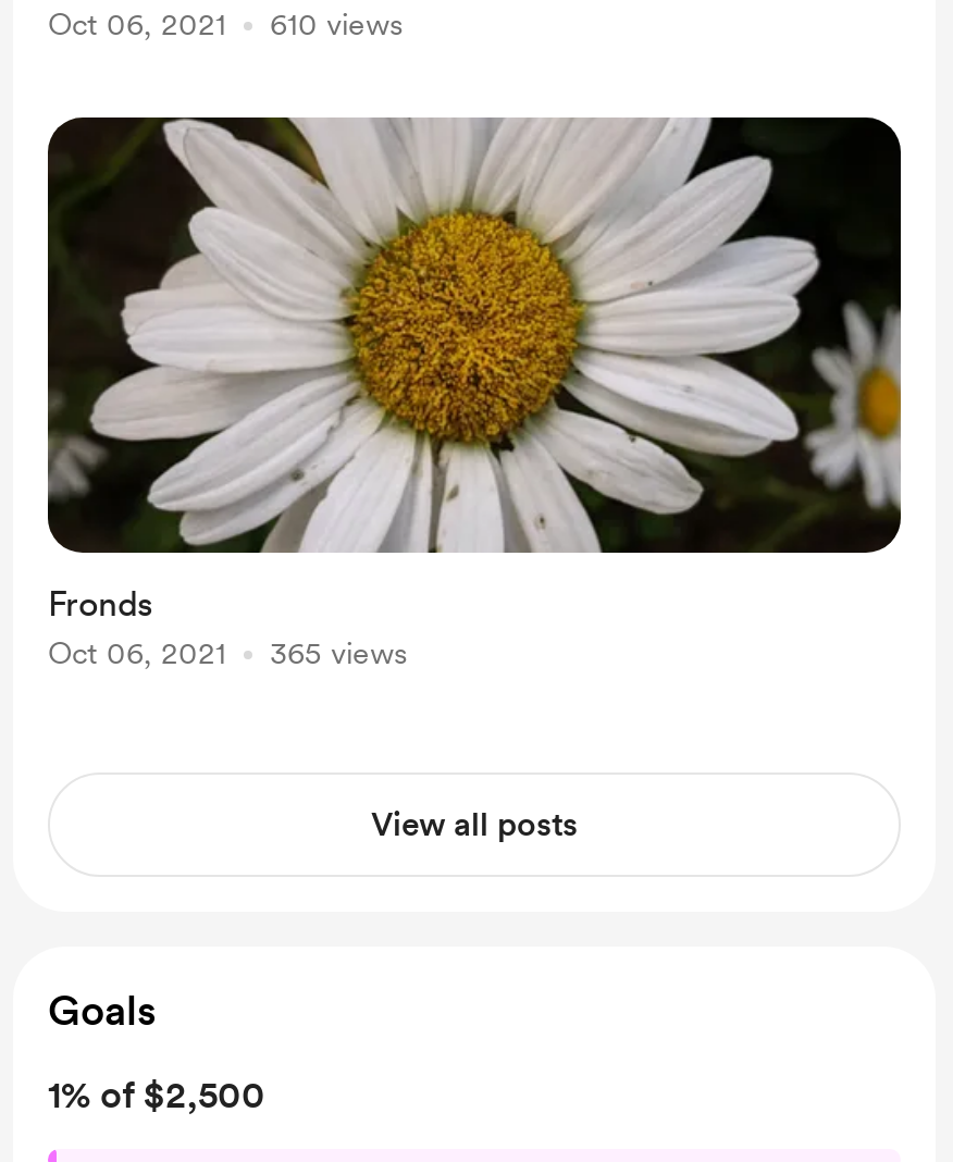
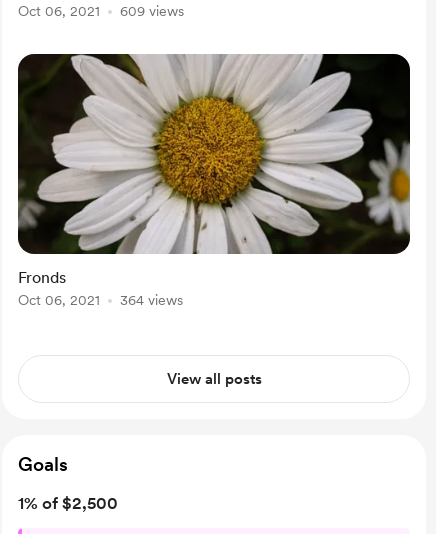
[48,7,403,41] Oct 06, 2021 610 views -> [18,3,184,19] Oct 06, 2021 609 views
[48,635,407,670] Oct 06, 2021 365 views -> [18,292,183,308] Oct 06, 2021 364 views

